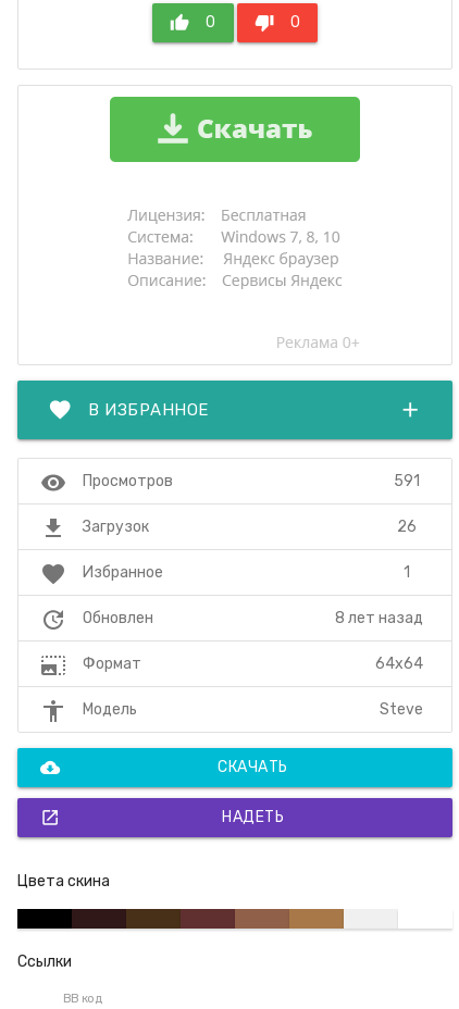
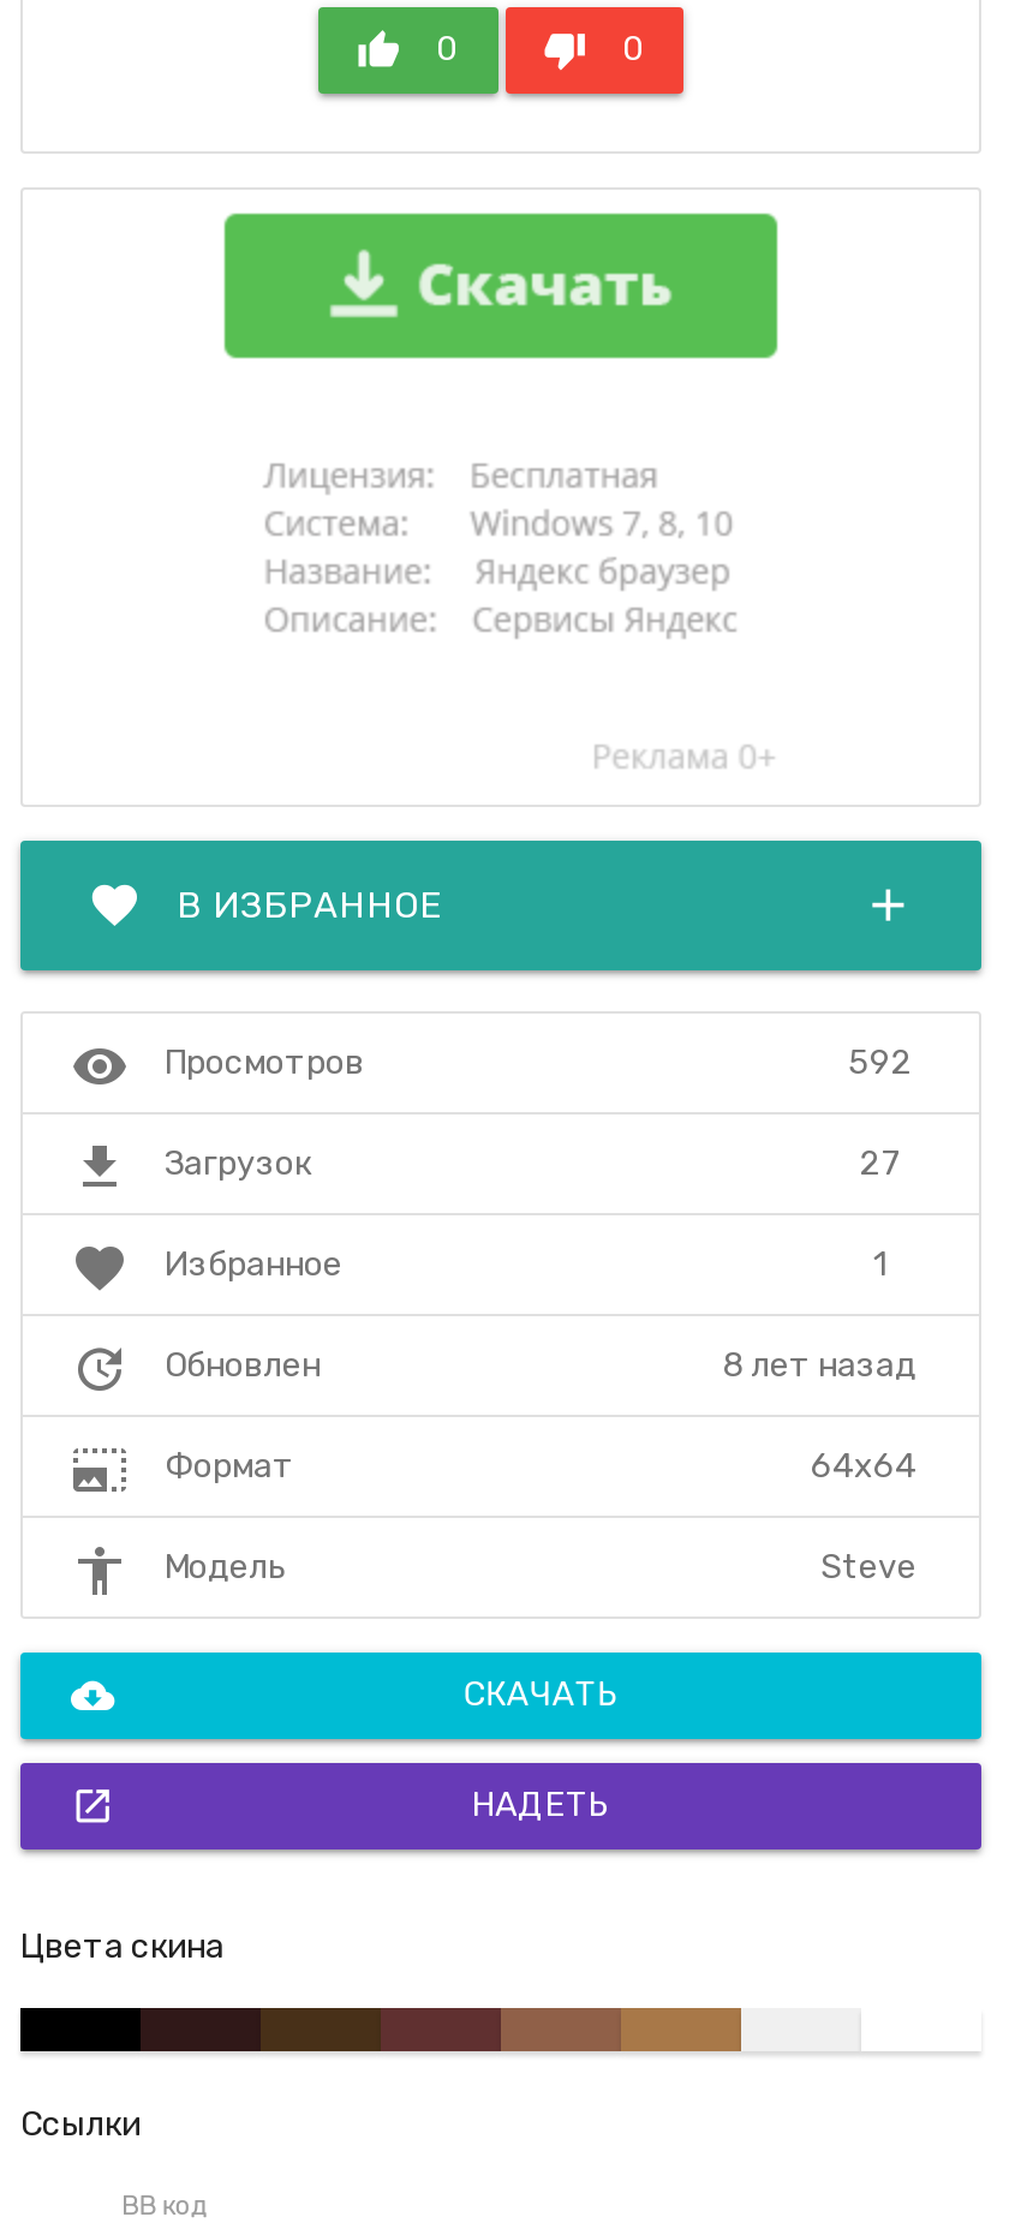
[394,471,420,490] 591 -> [848,1041,913,1082] 592
[397,517,417,535] 26 -> [860,1142,901,1183] 27

